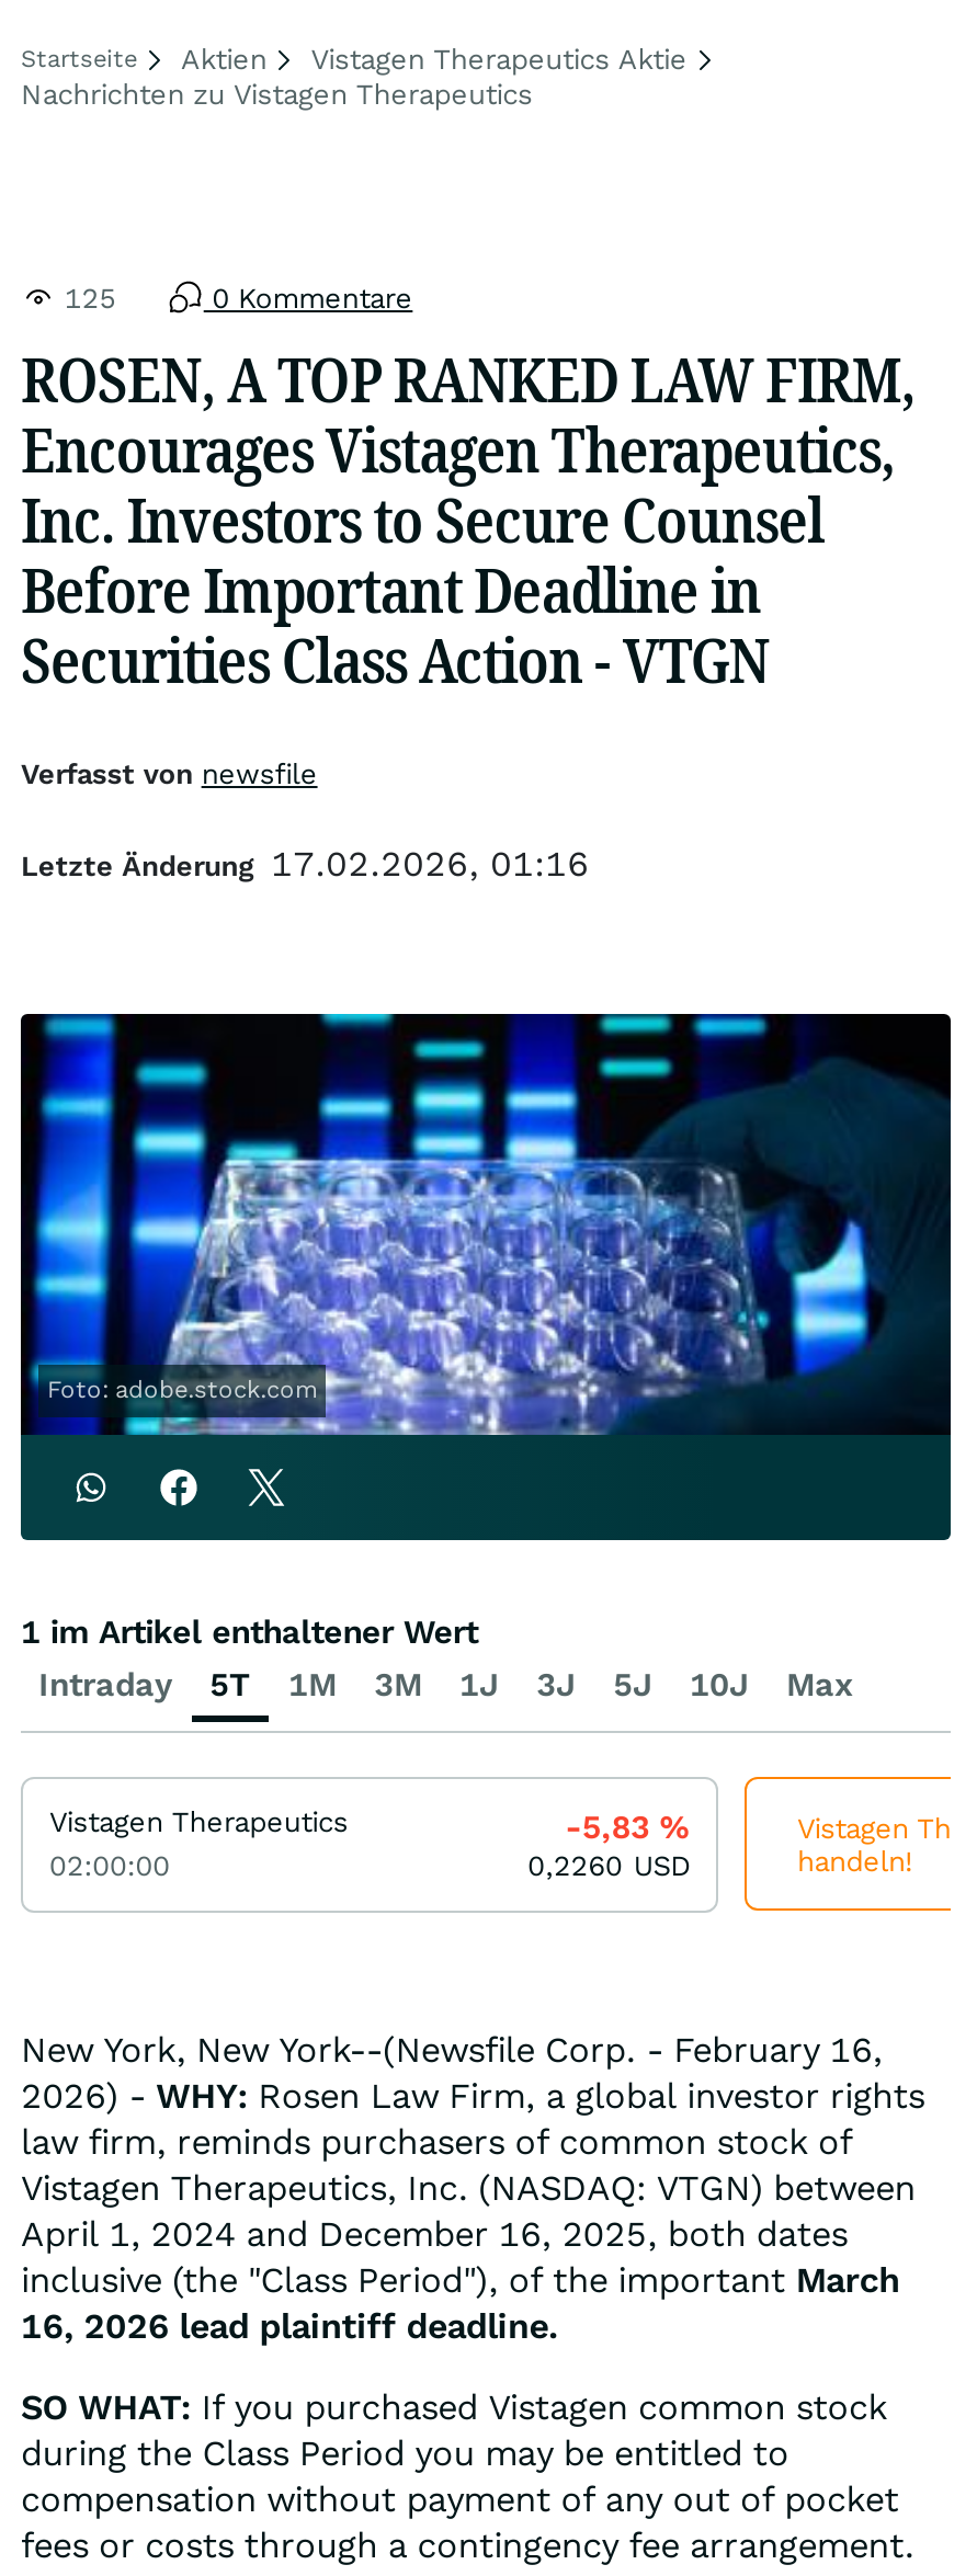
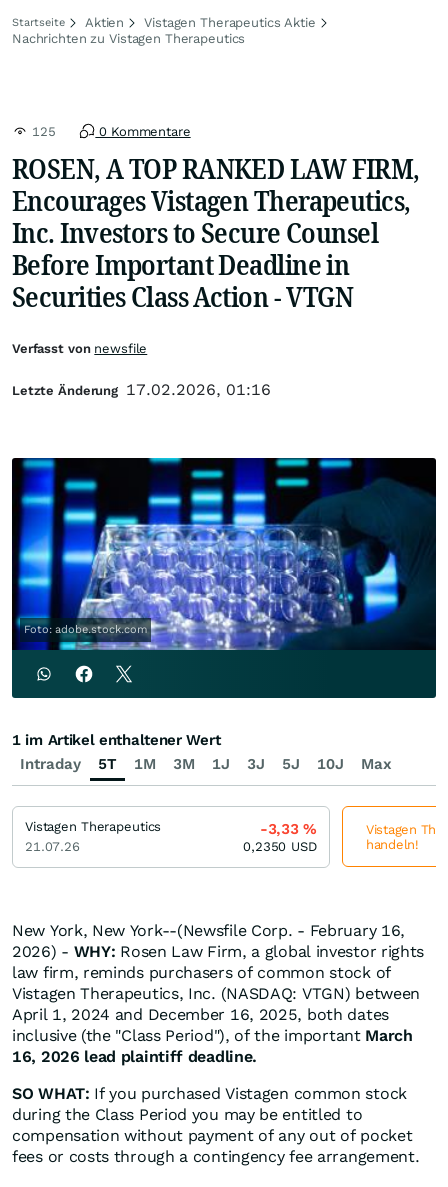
[565,1808,690,1848] -5,83% -> [260,820,317,838] -3,33%
[49,1850,170,1883] 02:00:00 -> [25,839,80,854] 21.07.26
[528,1850,690,1883] 0,2260 USD -> [243,839,317,854] 0,2350 USD

